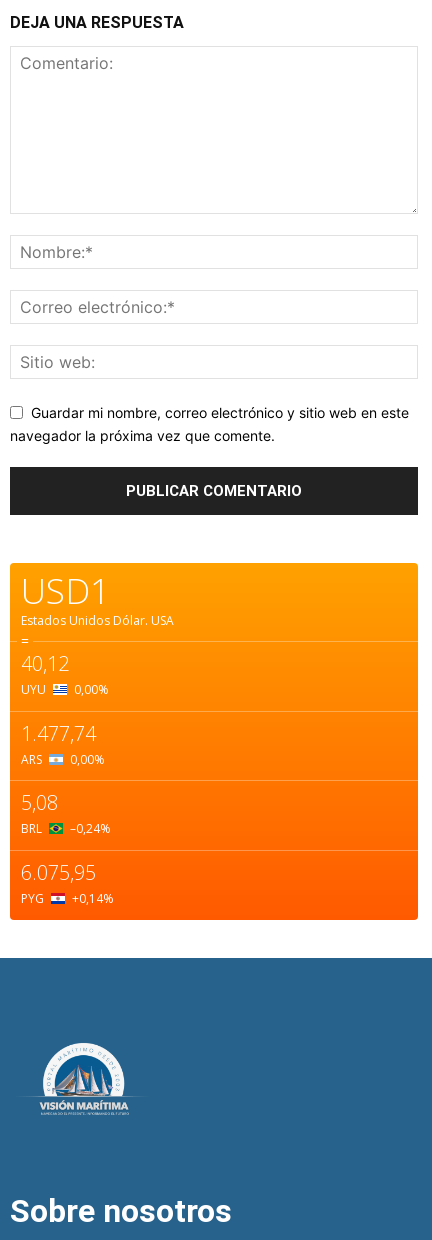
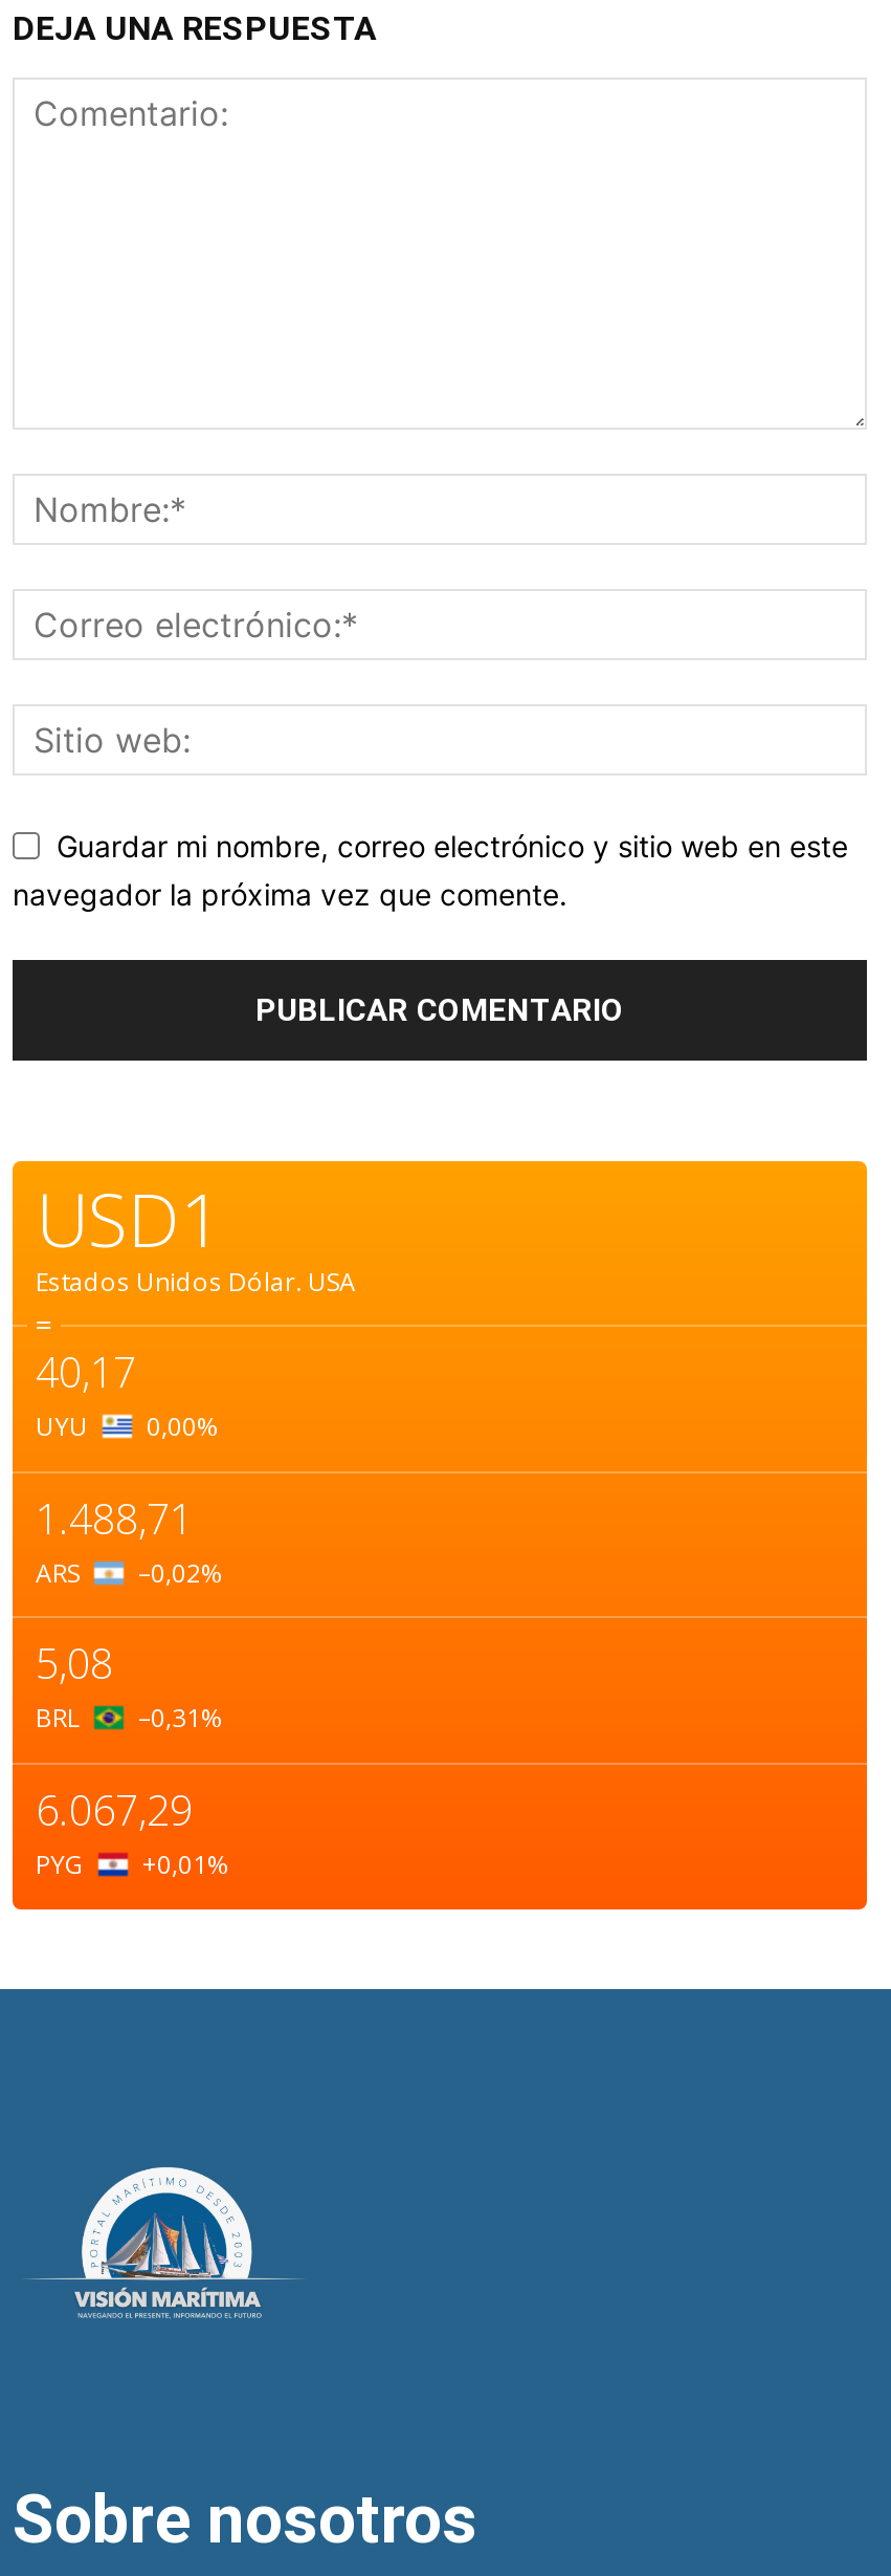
[21,650,69,677] 40,12 -> [36,1343,136,1400] 40,17
[21,720,96,747] 1.477,74 -> [36,1489,193,1546] 1.488,71
[21,751,105,768] ARS 0,00% -> [36,1554,224,1590] ARS –0,02%
[21,820,111,837] BRL –0,24% -> [36,1701,224,1736] BRL –0,31%
[21,859,96,886] 6.075,95 -> [36,1782,193,1838] 6.067,29
[21,890,114,907] PYG +0,14% -> [36,1847,230,1882] PYG +0,01%

